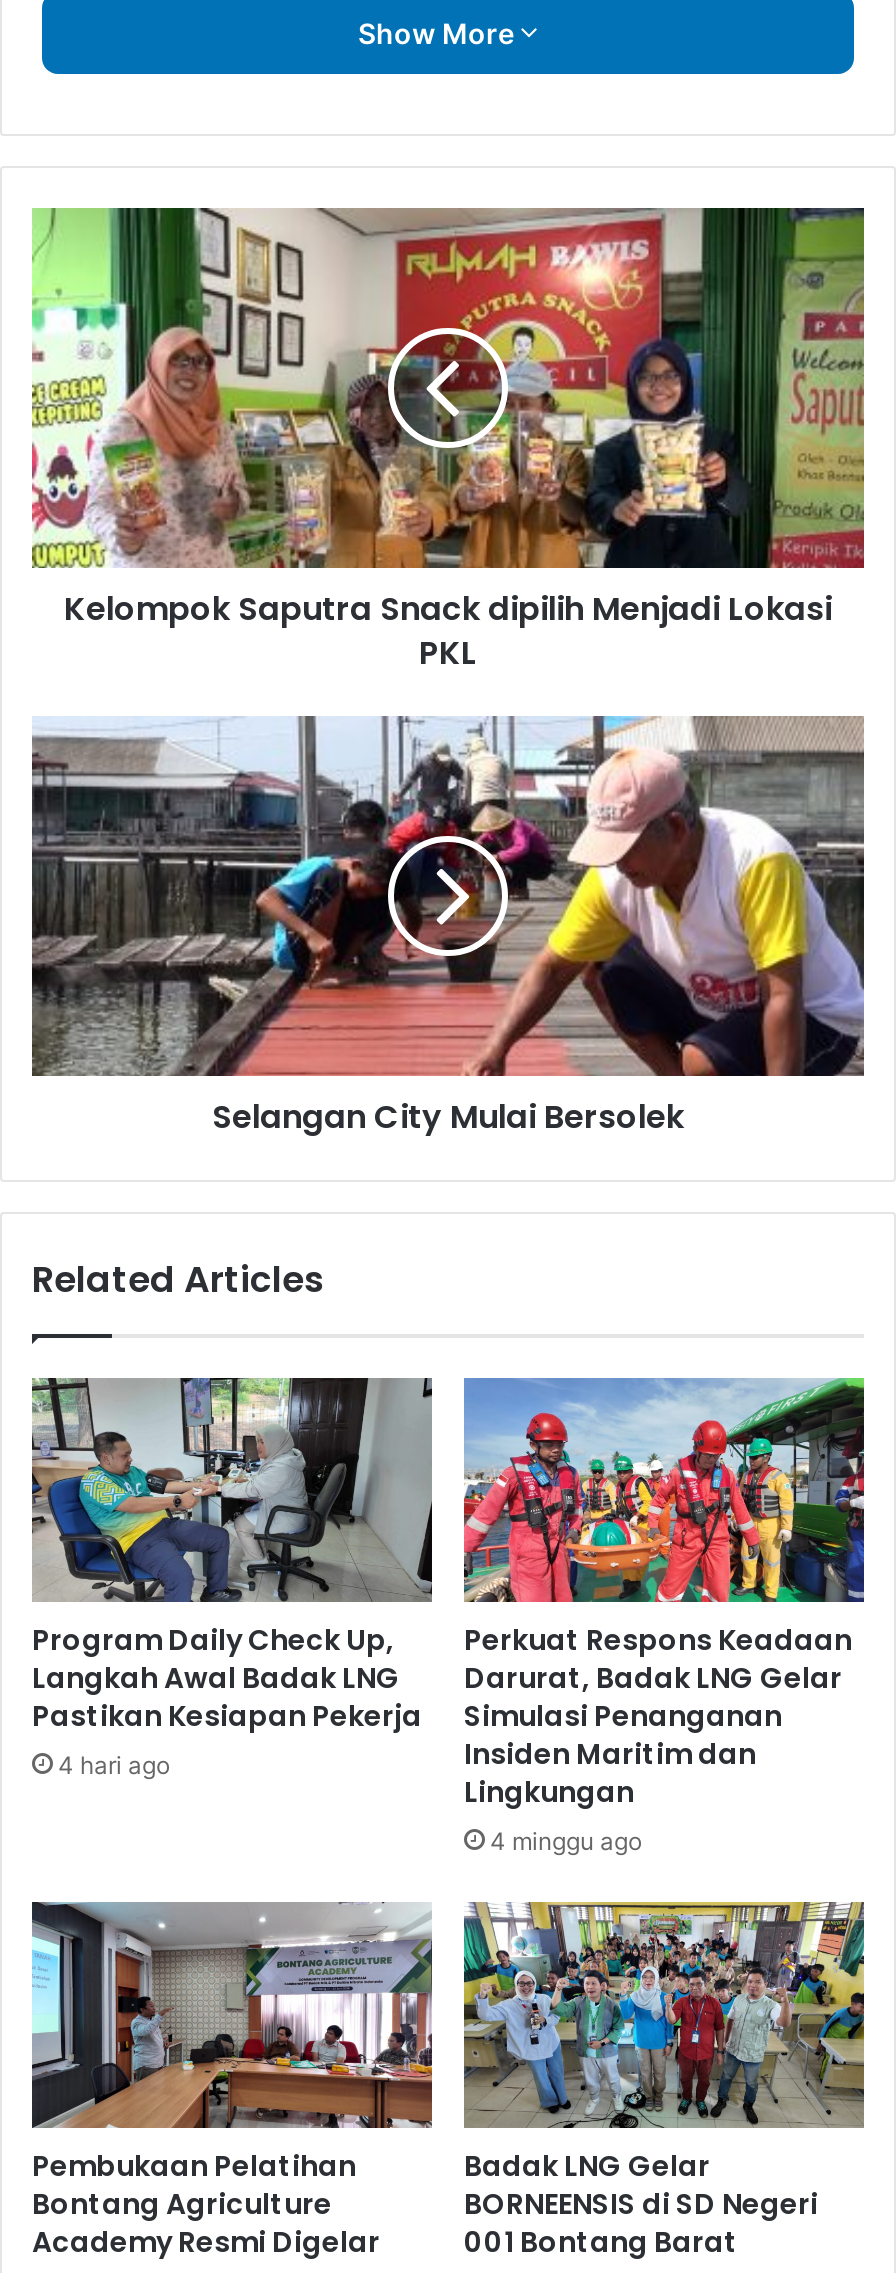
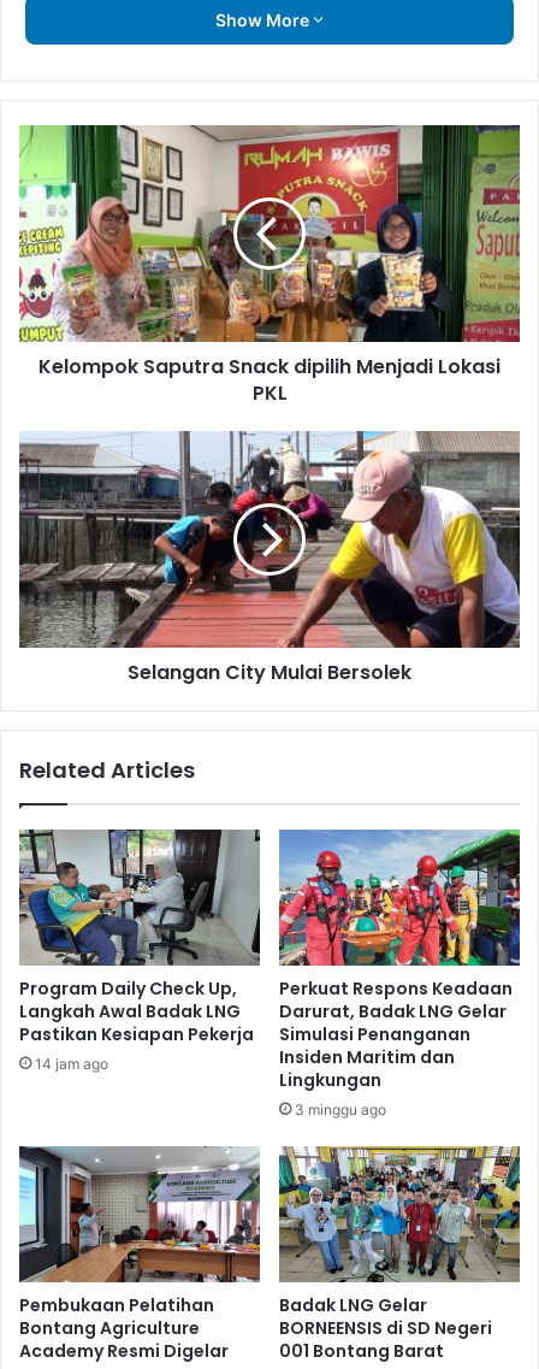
[58,1751,170,1781] 4 hari ago -> [35,1055,108,1073] 14 jam ago
[490,1827,642,1857] 4 minggu ago -> [295,1100,386,1118] 3 minggu ago

